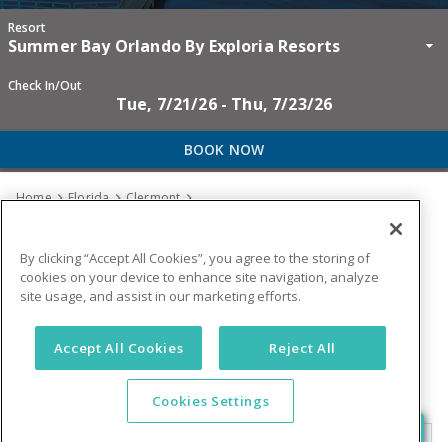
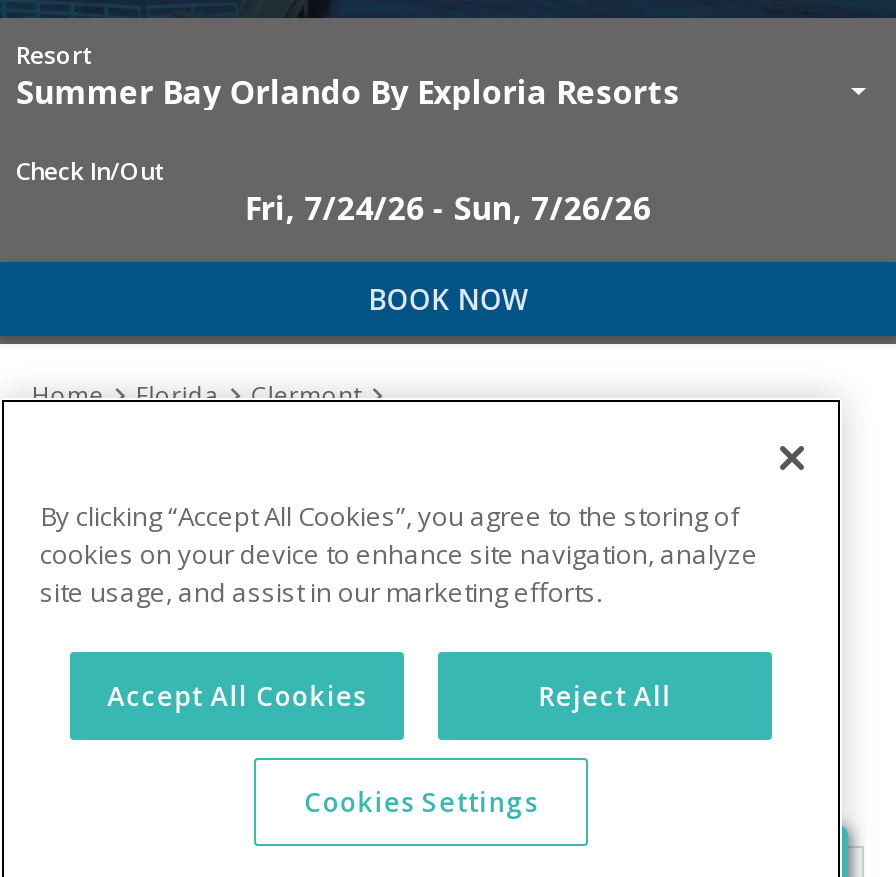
[116,93,332,115] Tue, 7/21/26 - Thu, 7/23/26 -> [245,186,651,230] Fri, 7/24/26 - Sun, 7/26/26

